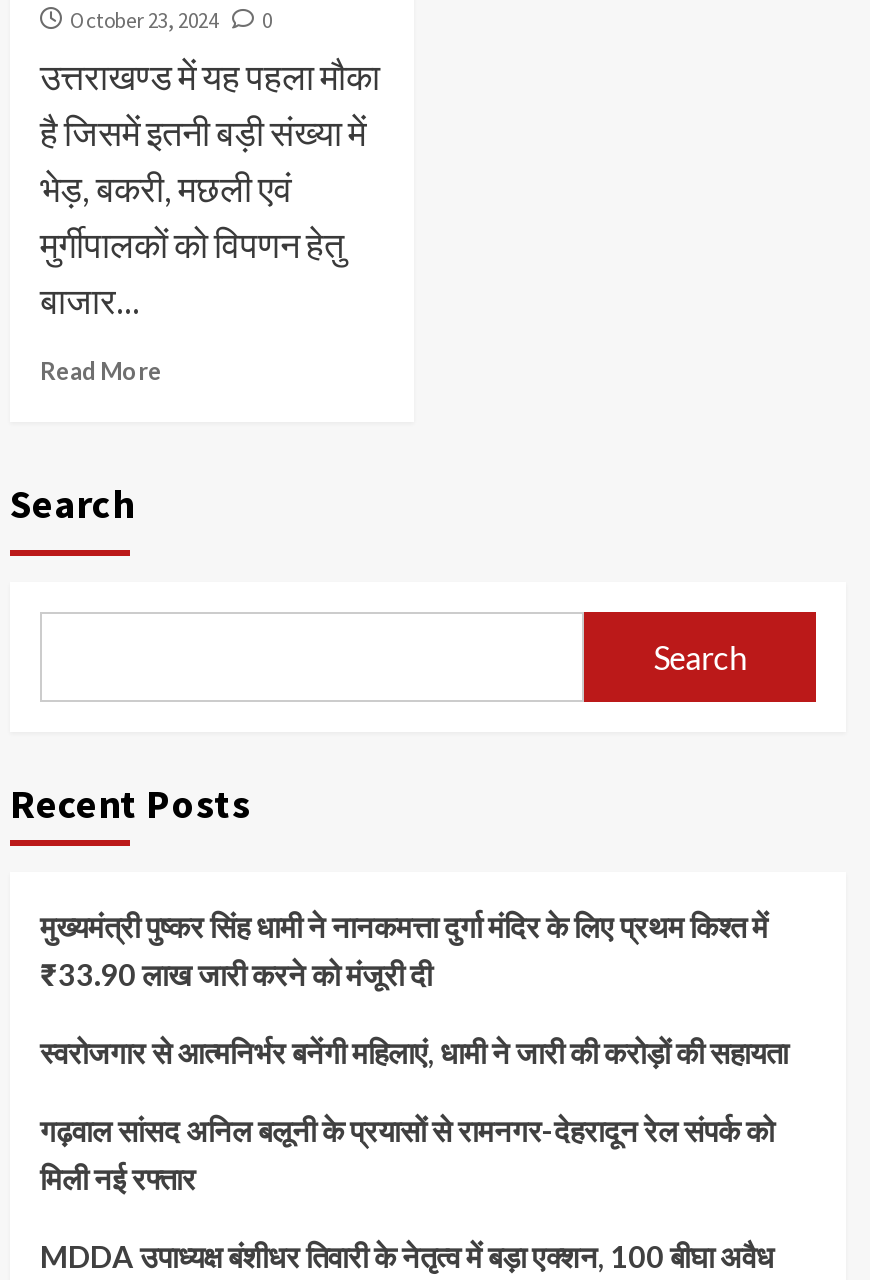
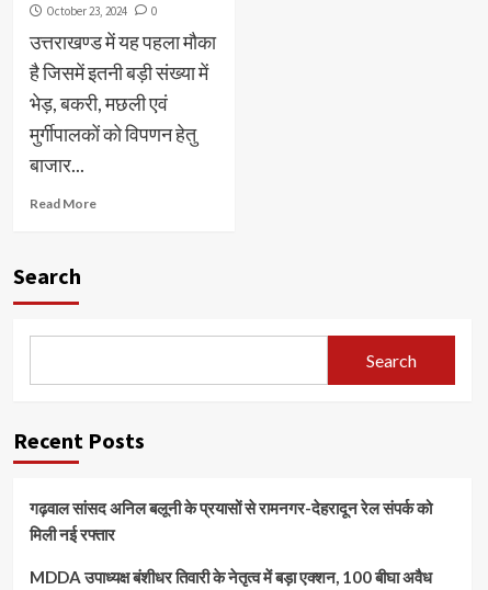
[40,908,788,1070] मुख्यमंत्री पुष्कर सिंह धामी ने नानकमत्ता दुर्गा मंदिर के लिए प्रथम किश्त में | ₹33.90 लाख जारी करने को मंजूरी दी | स्वरोजगार से आत्मनिर्भर बनेंगी महिलाएं, धामी ने जारी की करोड़ों की सहायता -> none

